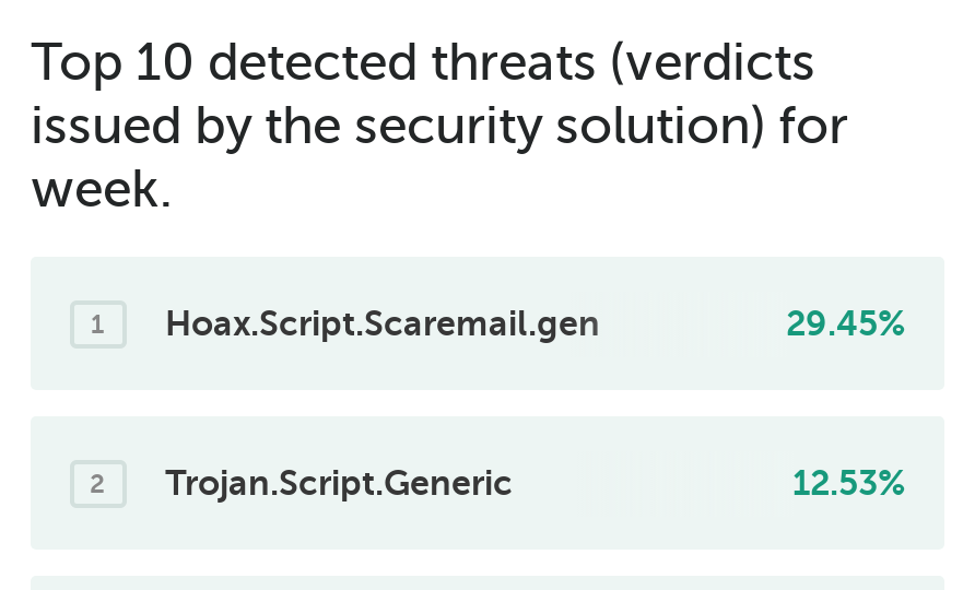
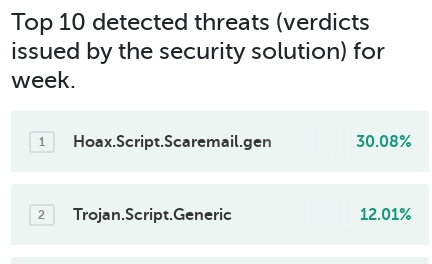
[786,304,906,343] 29.45% -> [355,132,411,150] 30.08%
[792,463,906,503] 12.53% -> [359,205,411,223] 12.01%

